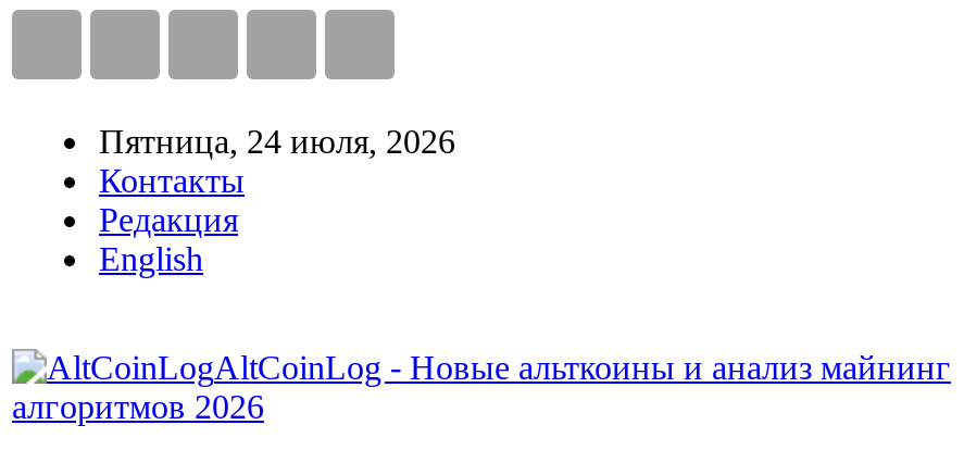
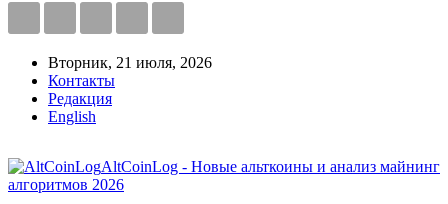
[99,123,455,160] Пятница, 24 июля, 2026 -> [48,54,212,71] Вторник, 21 июля, 2026

